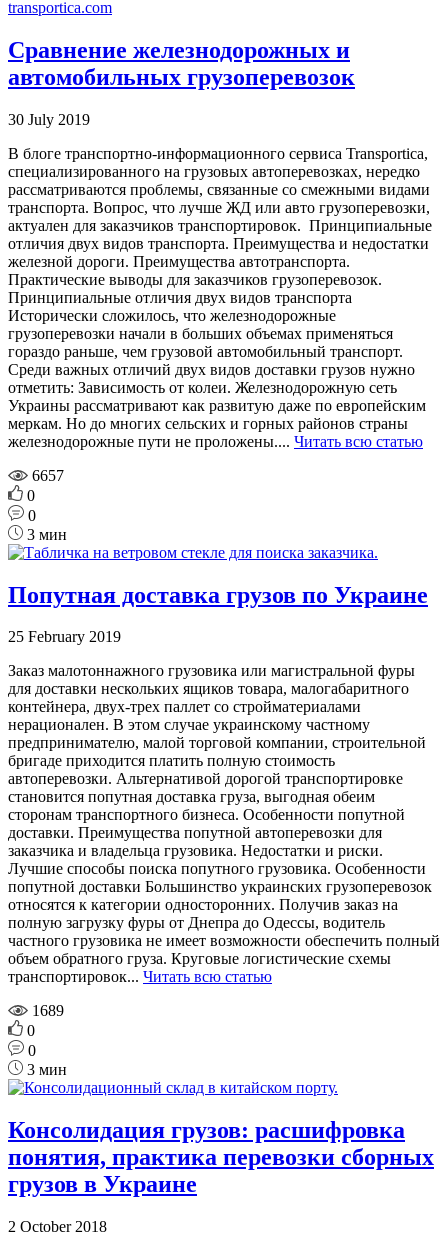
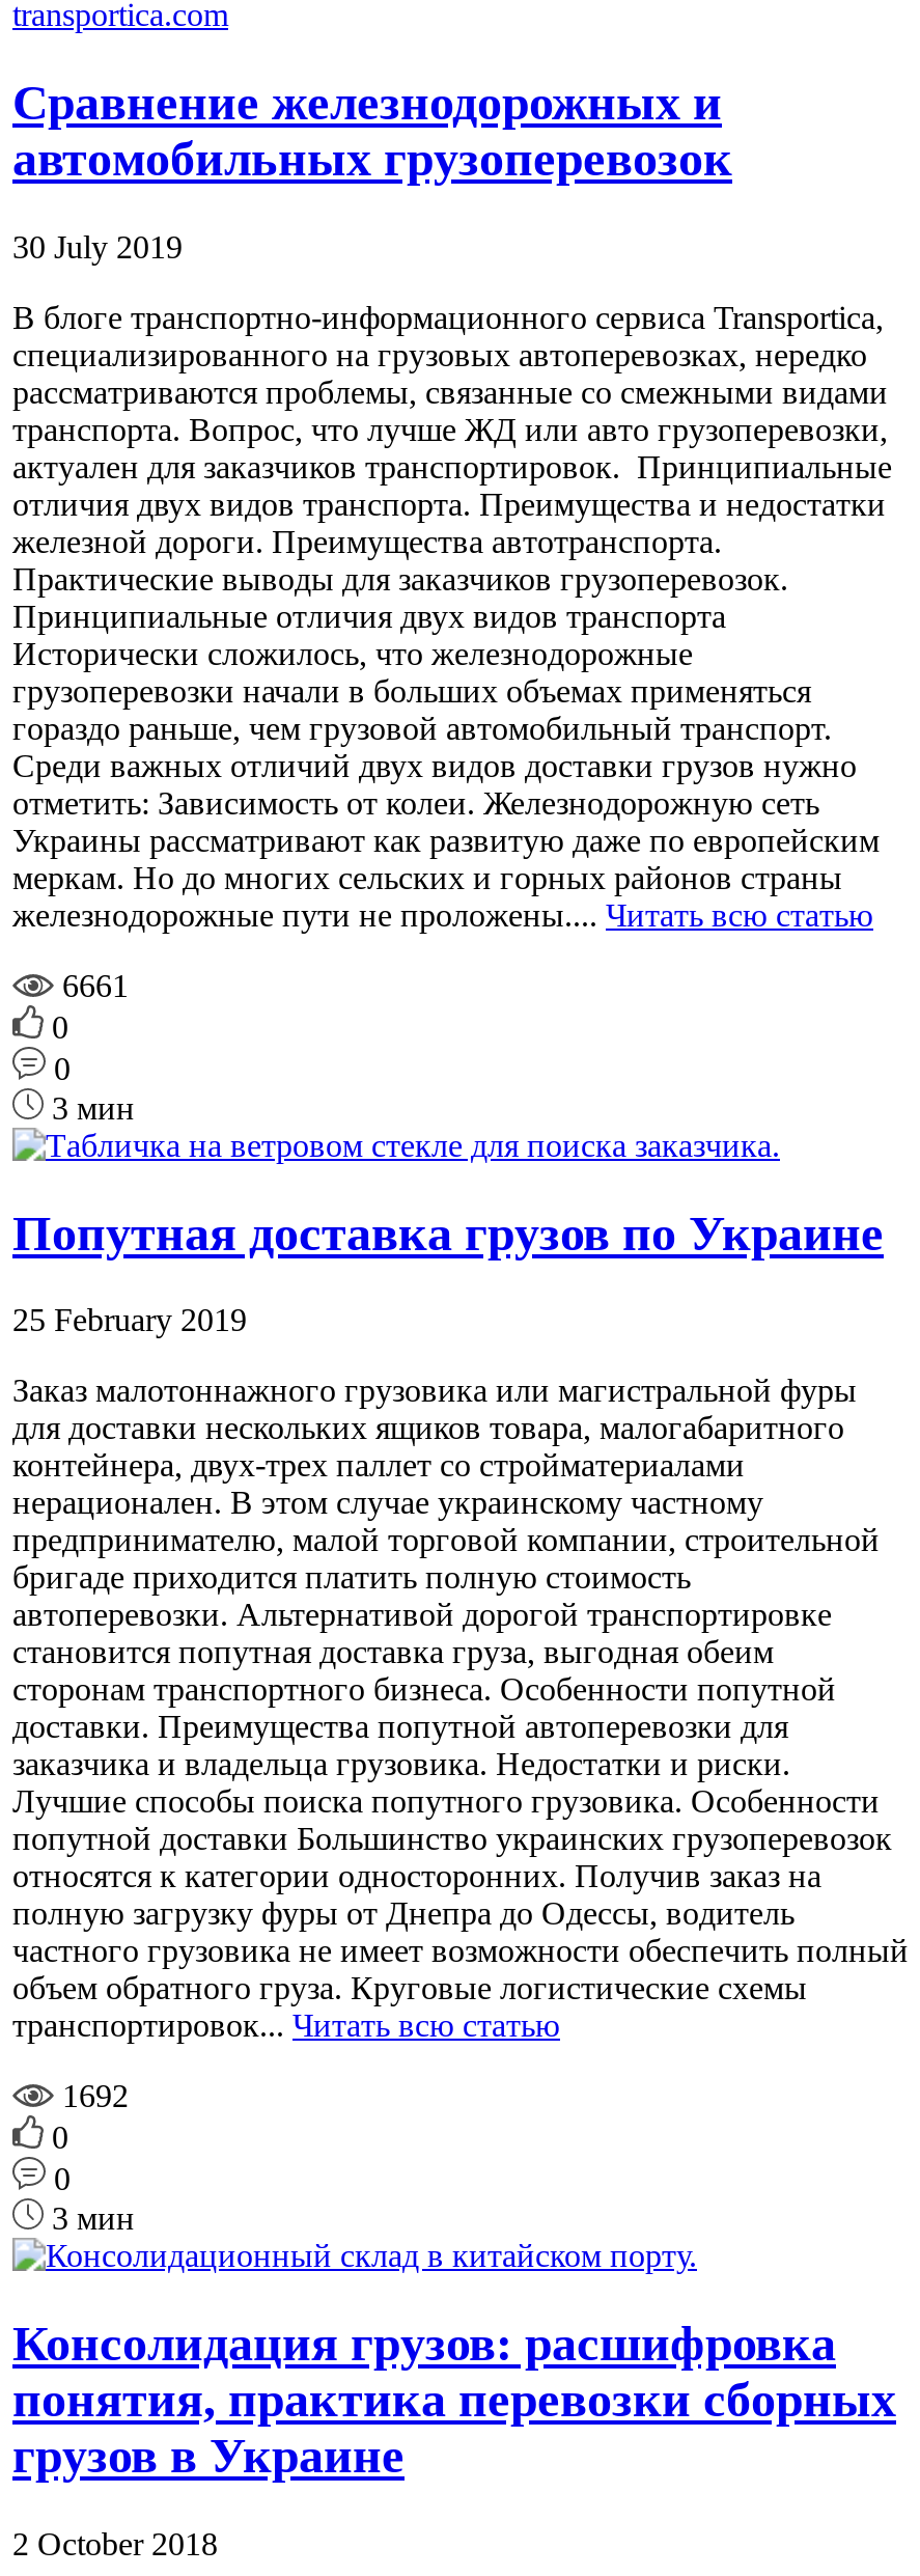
[28,467,64,484] 6657 -> [54,967,129,1002] 6661
[28,1002,64,1019] 1689 -> [54,2079,129,2114] 1692

